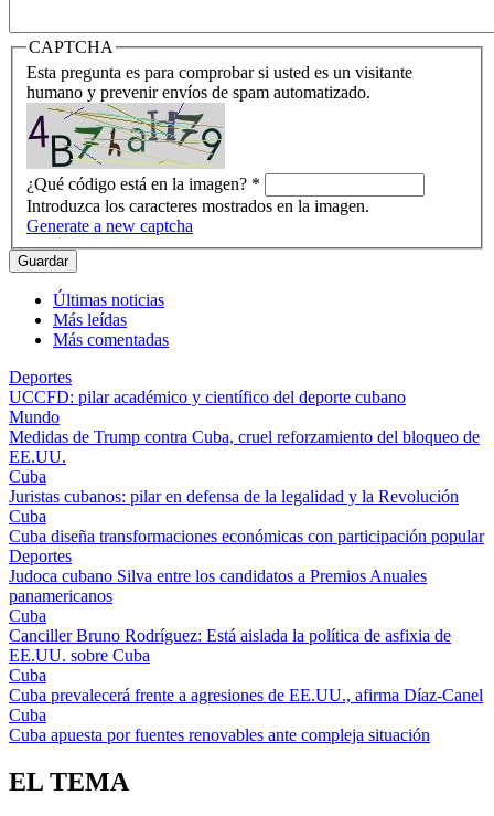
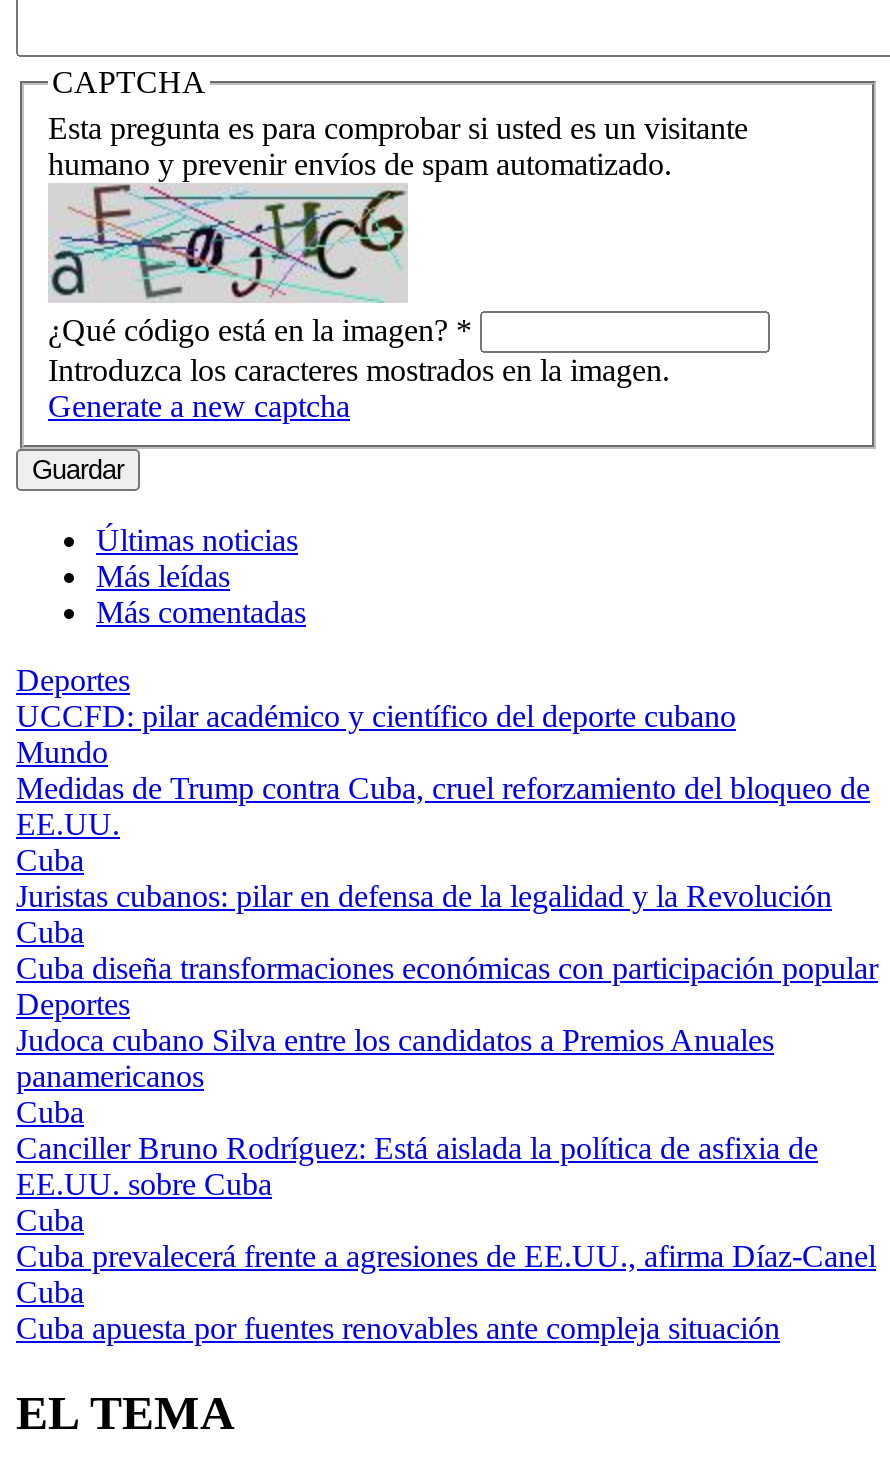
[28,105,223,169] [image] -> [50,187,406,305] [image]

